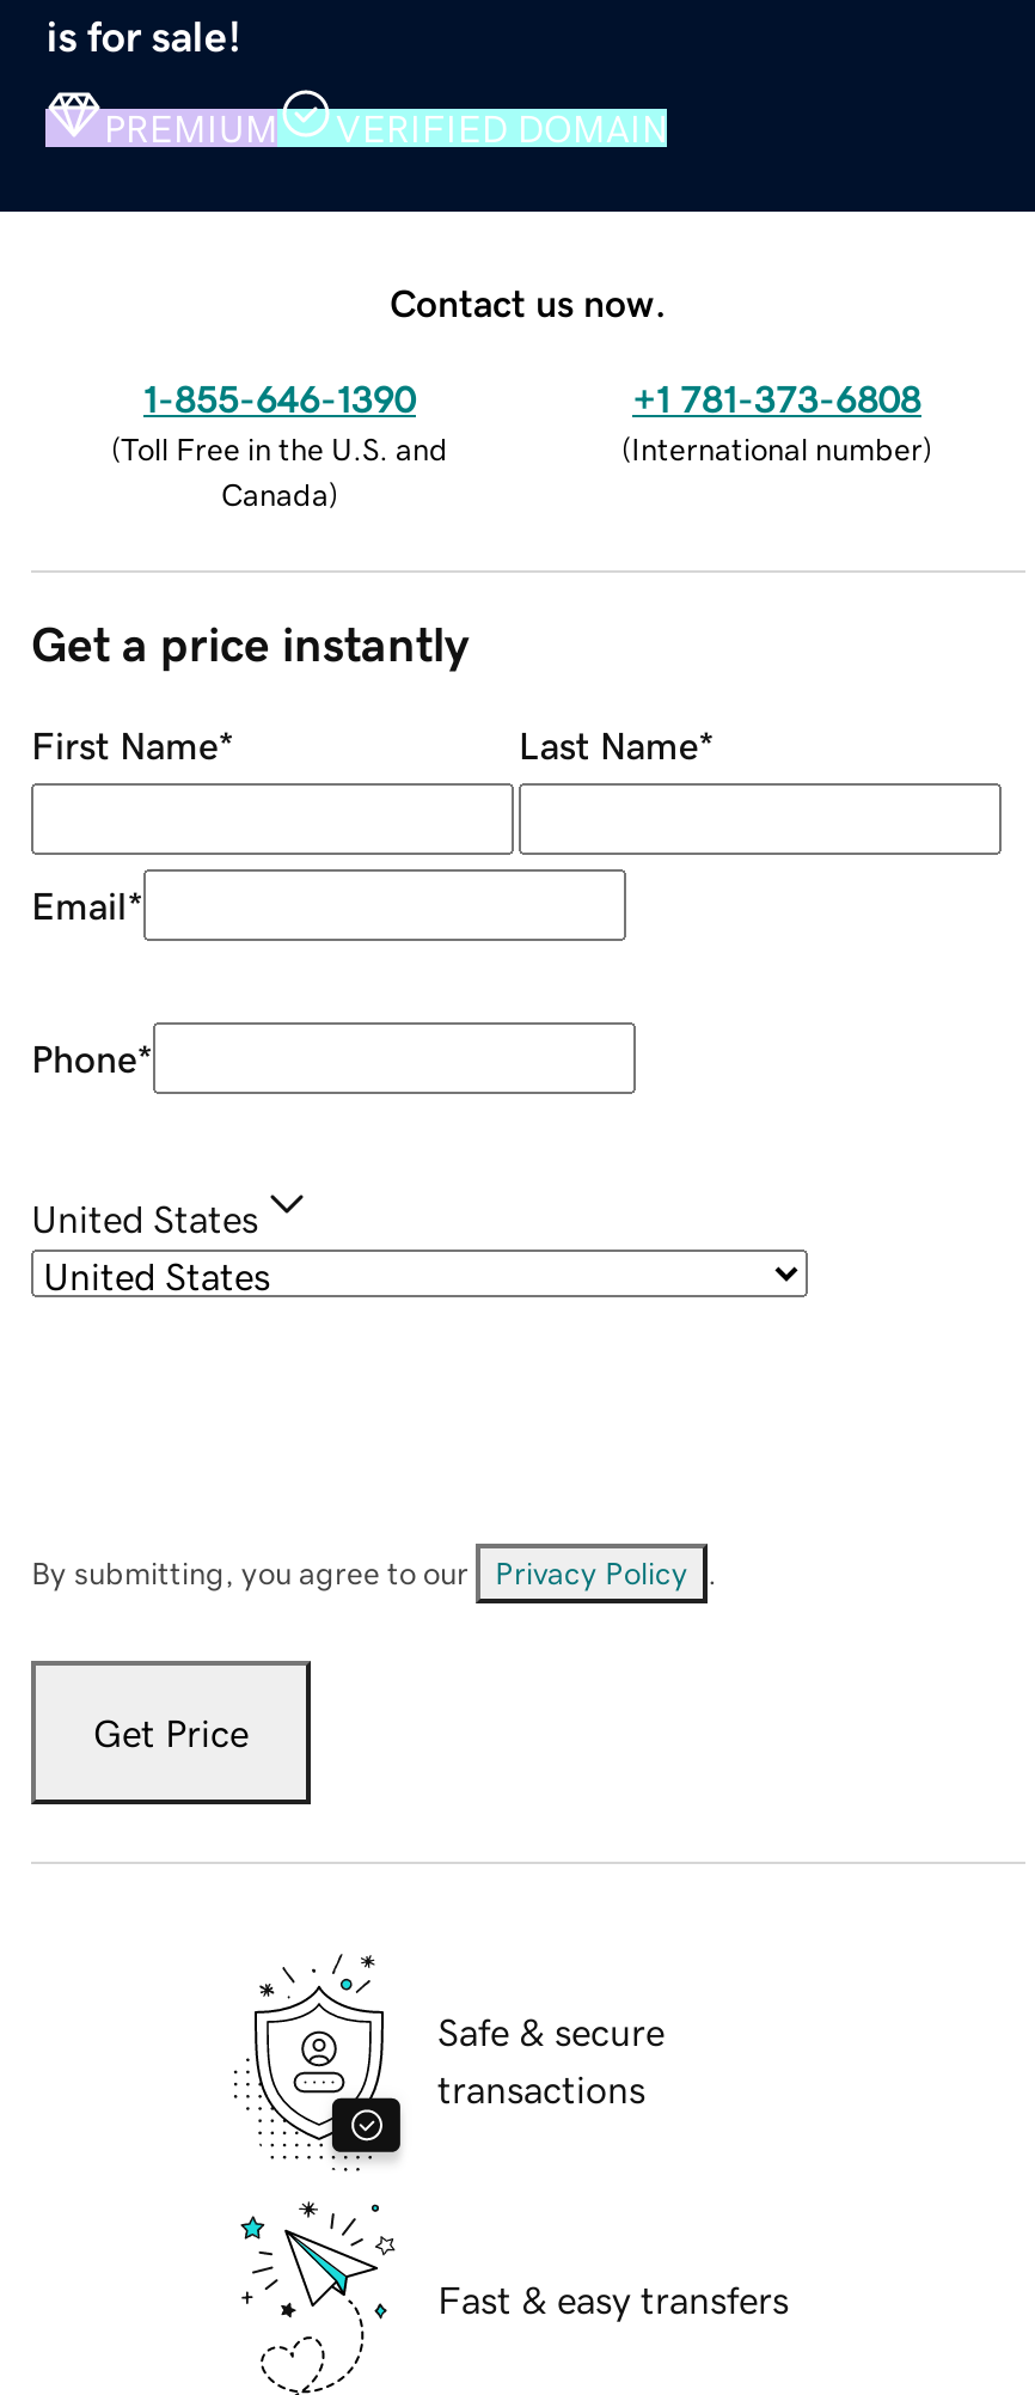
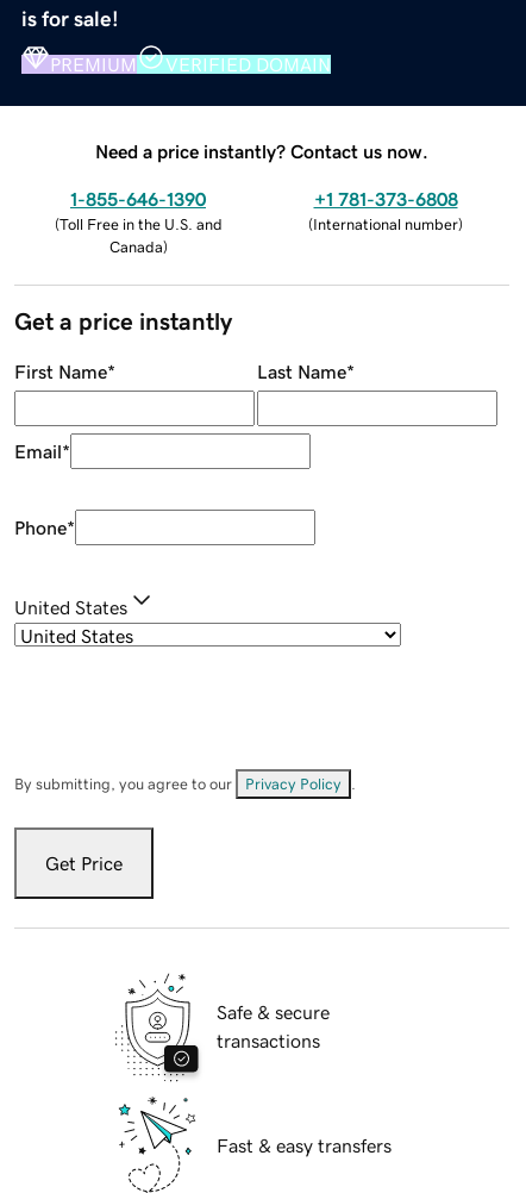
[390,282,667,321] Contact us now. -> [95,141,428,160] Need a price instantly? Contact us now.

